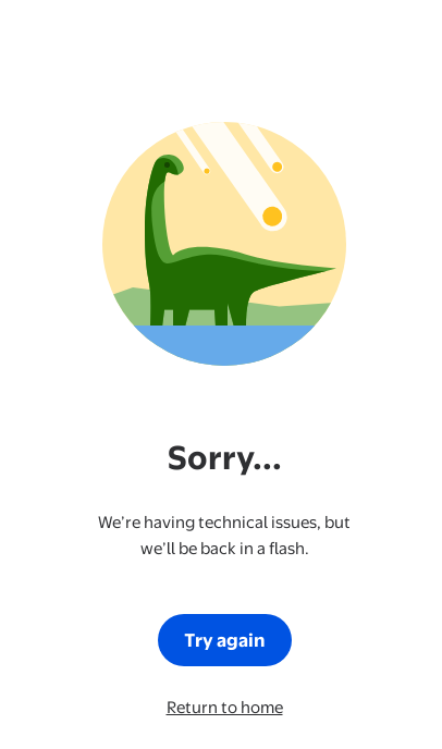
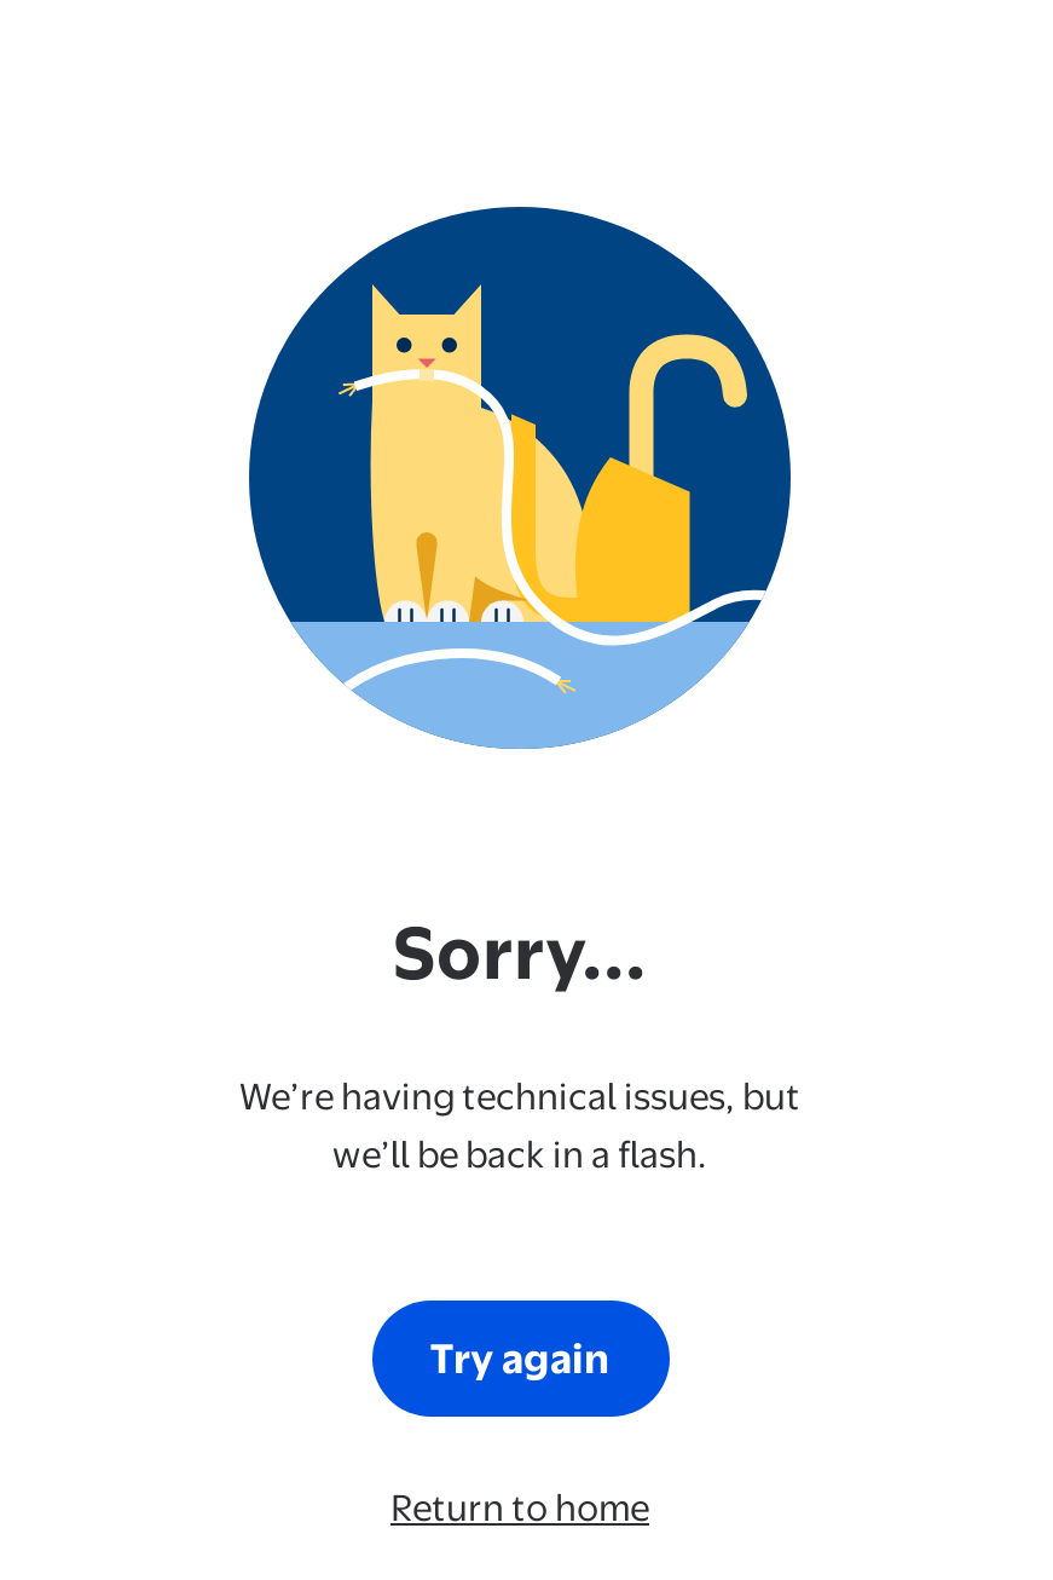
[102,122,346,341] [image] -> [247,204,793,696] [image]

